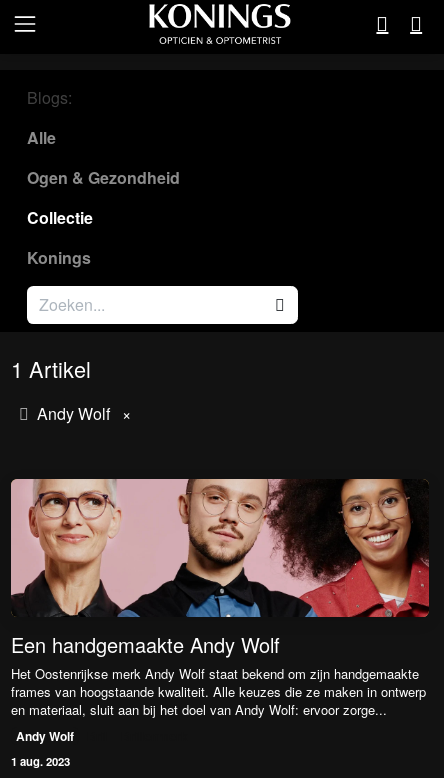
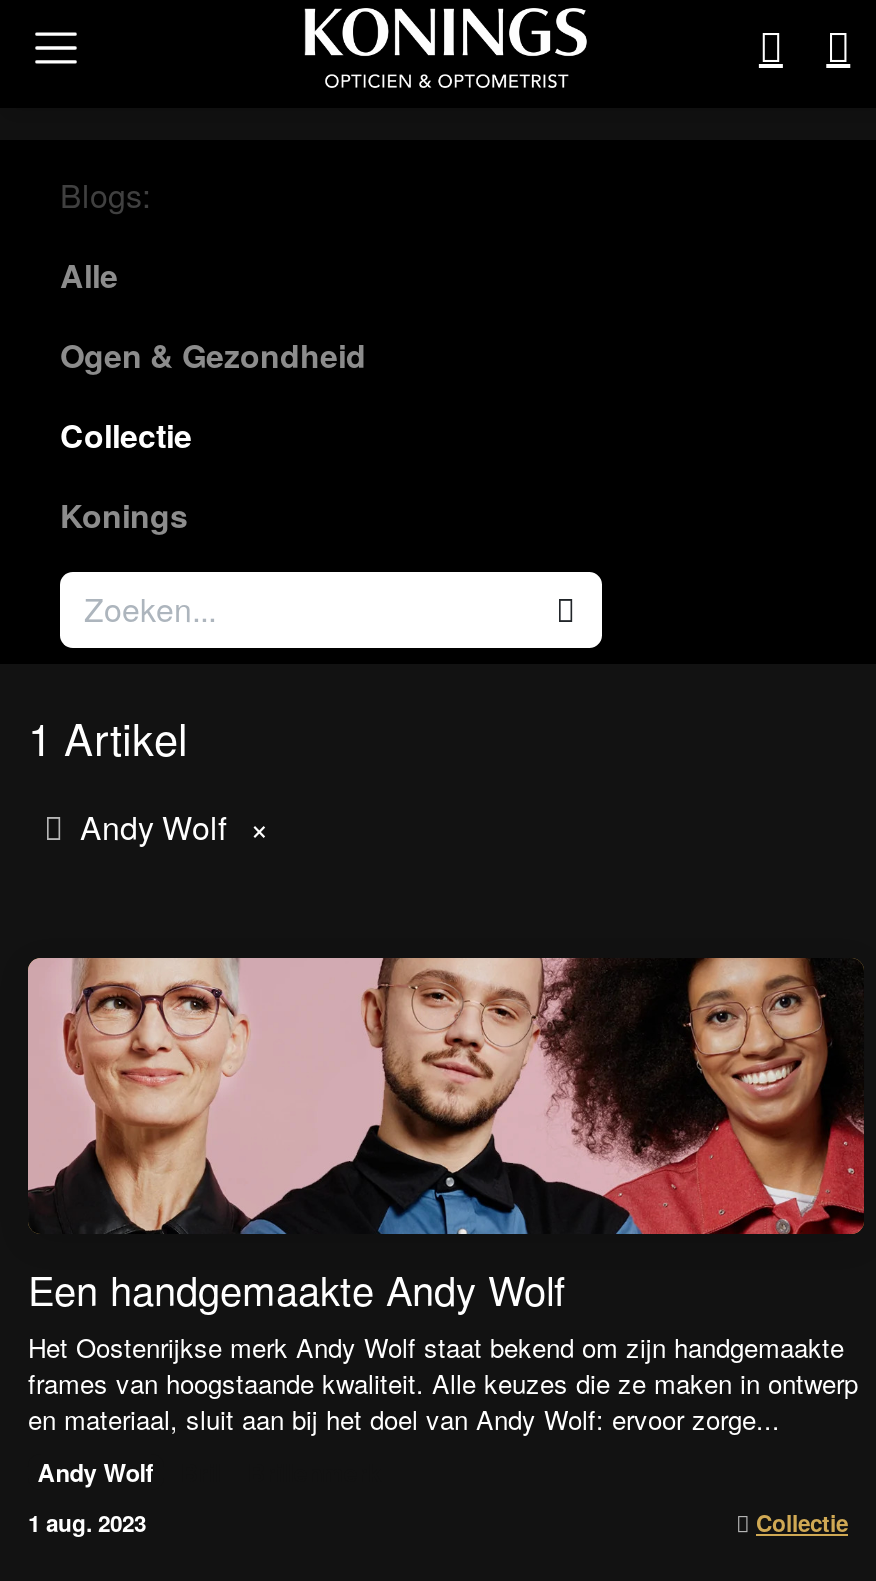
none -> [756,1506,848,1538] Collectie

